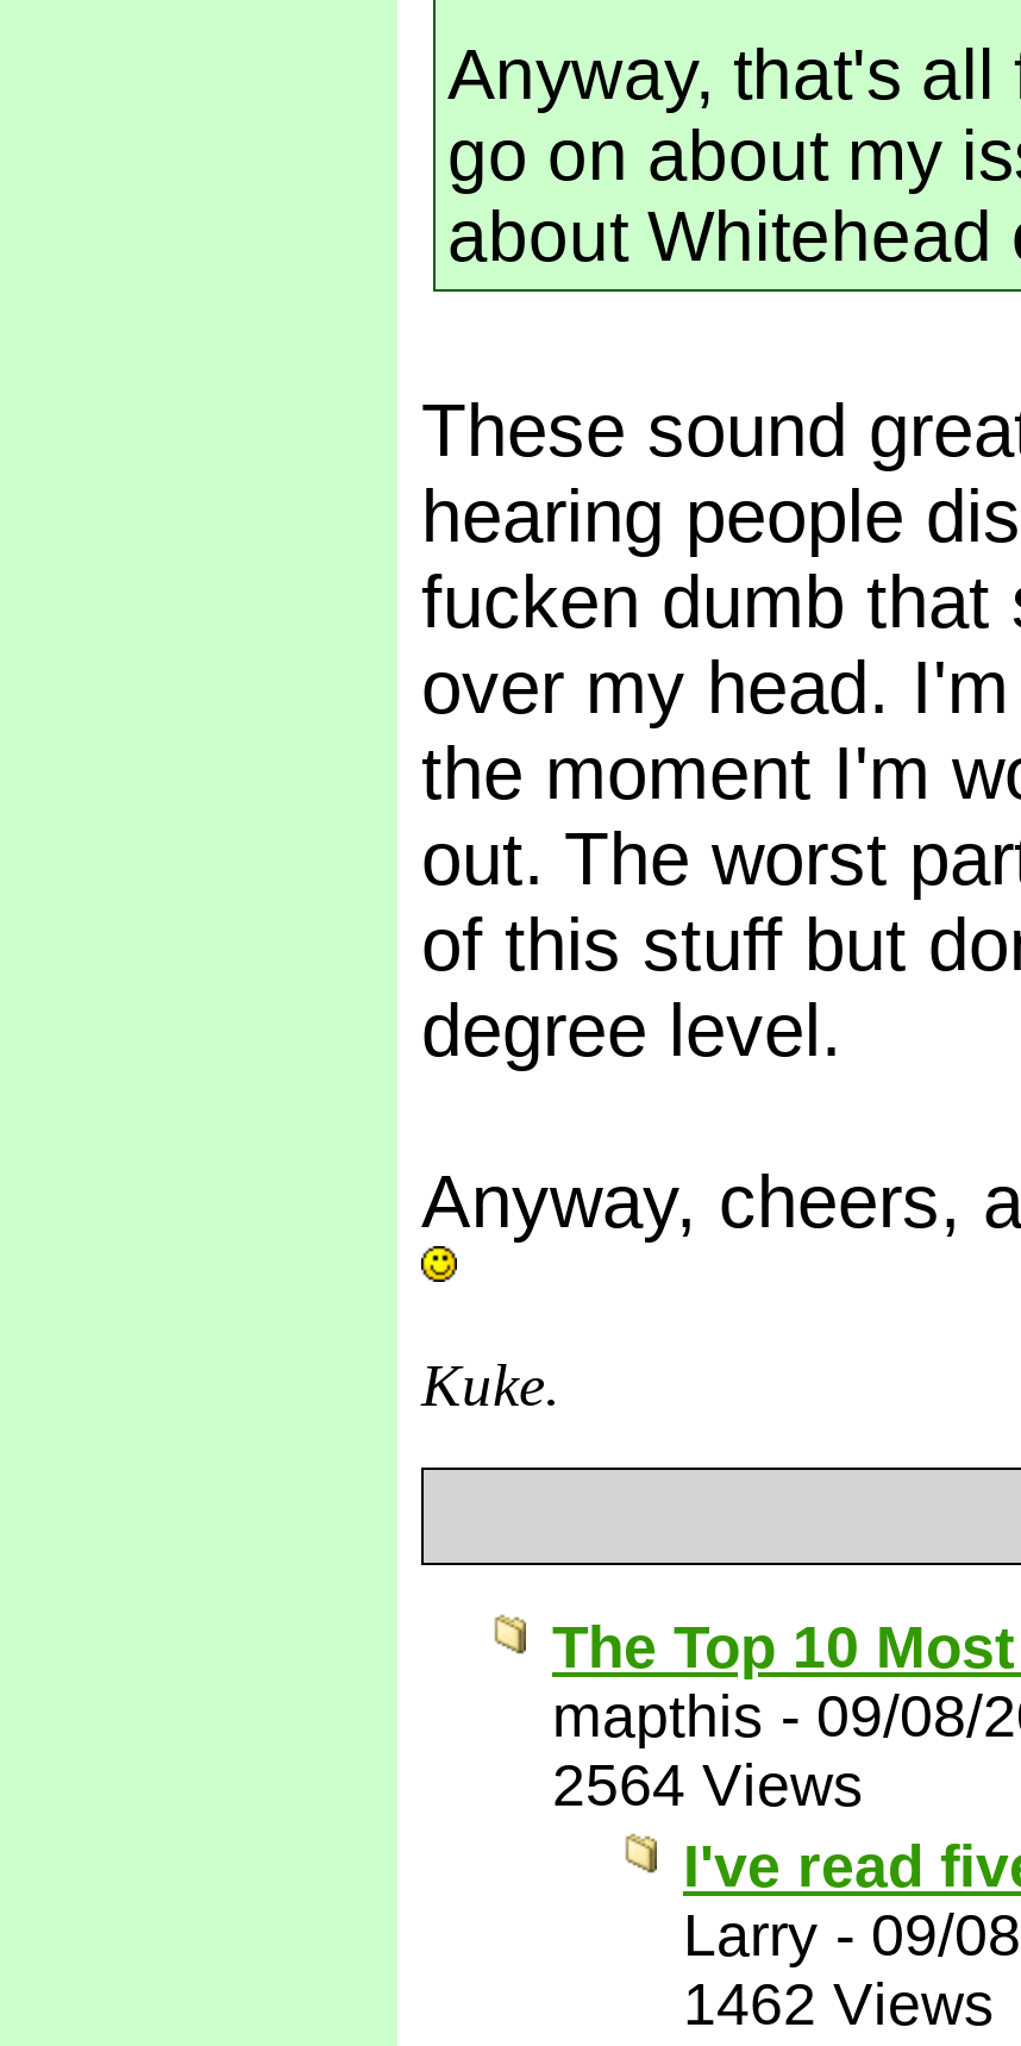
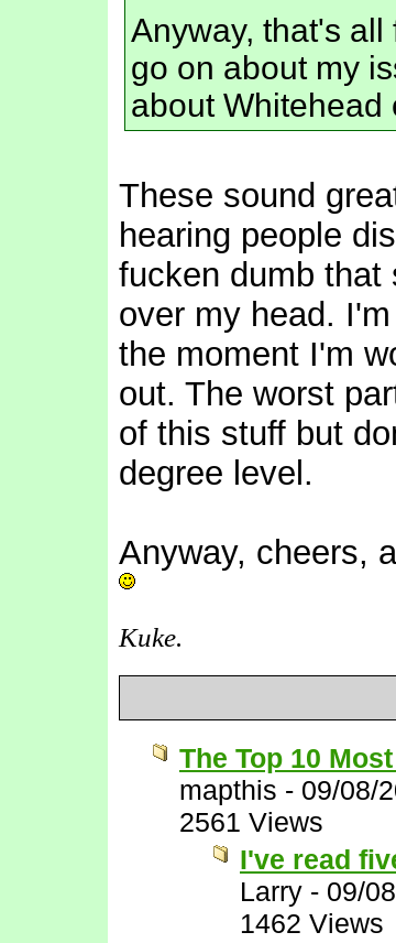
[552,1751,864,1817] 2564 Views -> [179,806,323,837] 2561 Views

